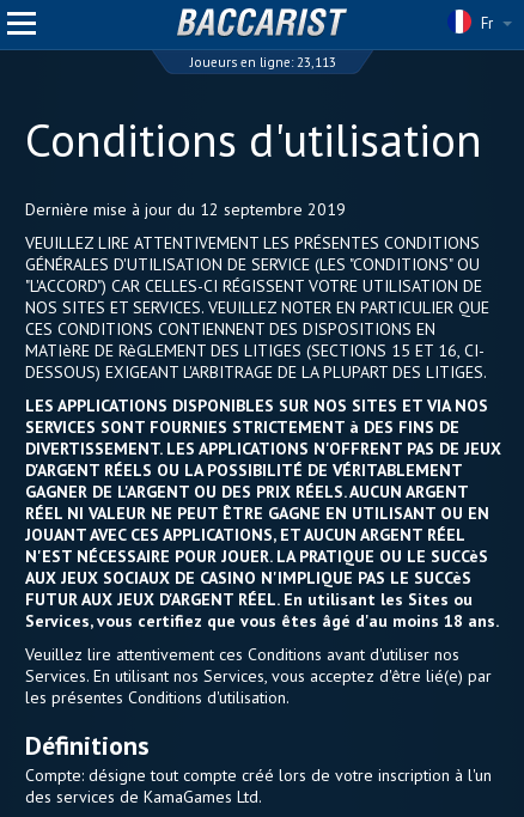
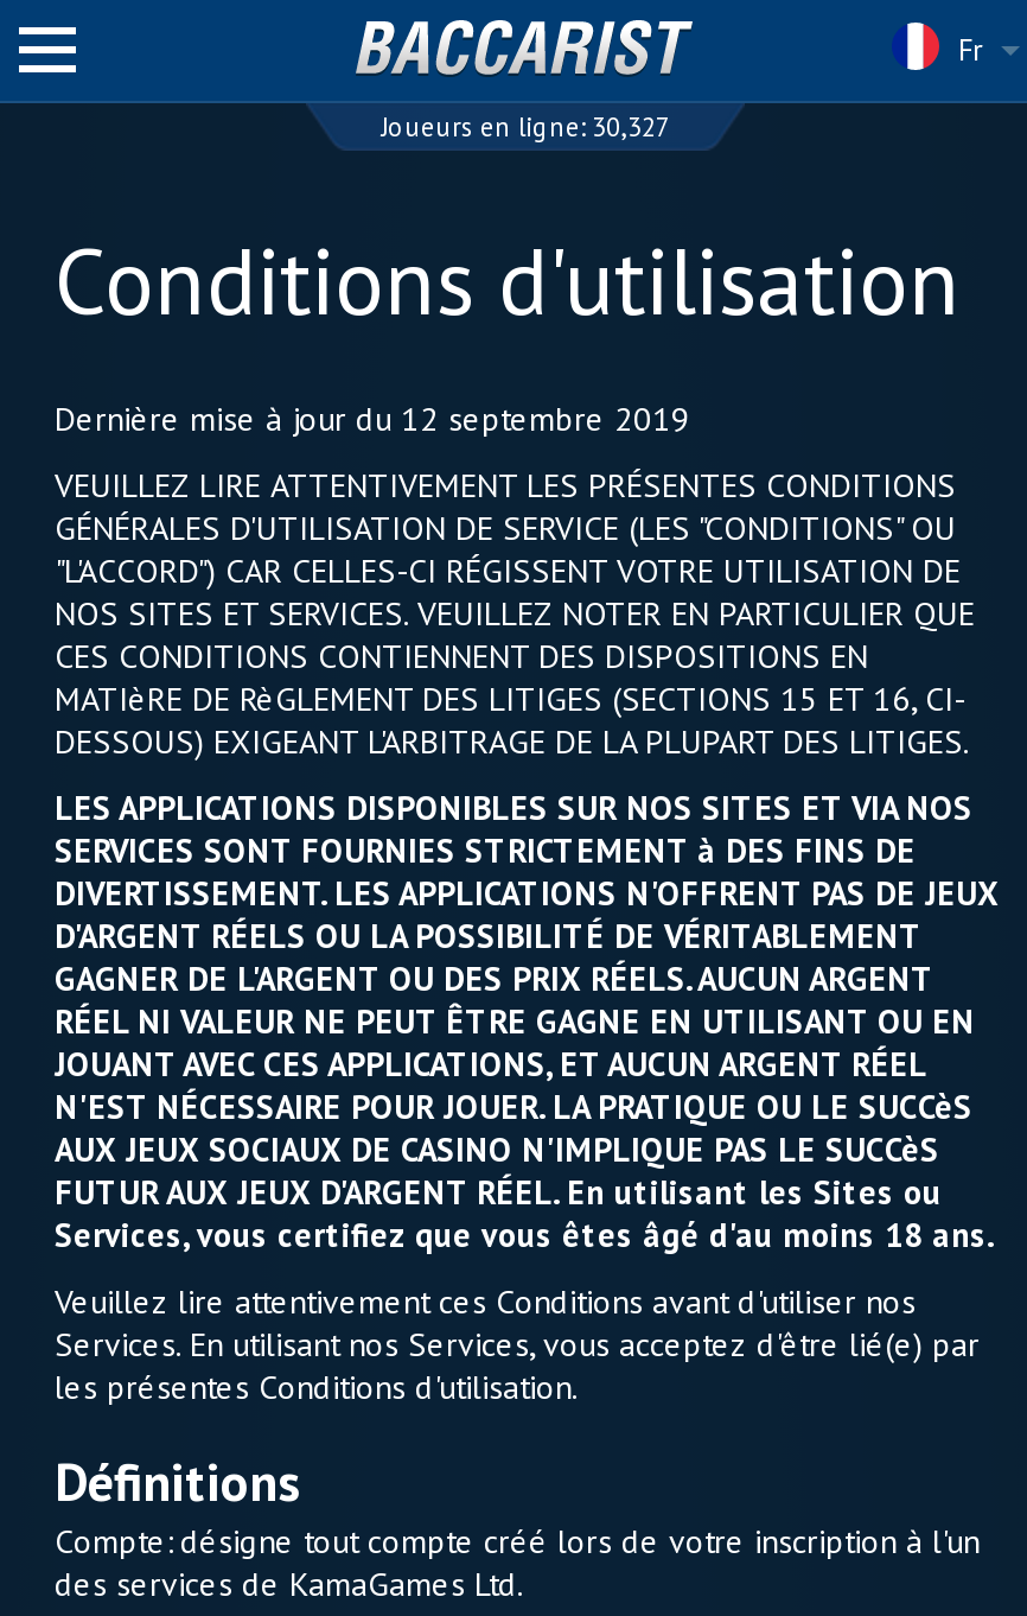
[190,54,336,71] Joueurs en ligne: 23,113 -> [381,110,670,144] Joueurs en ligne: 30,327

